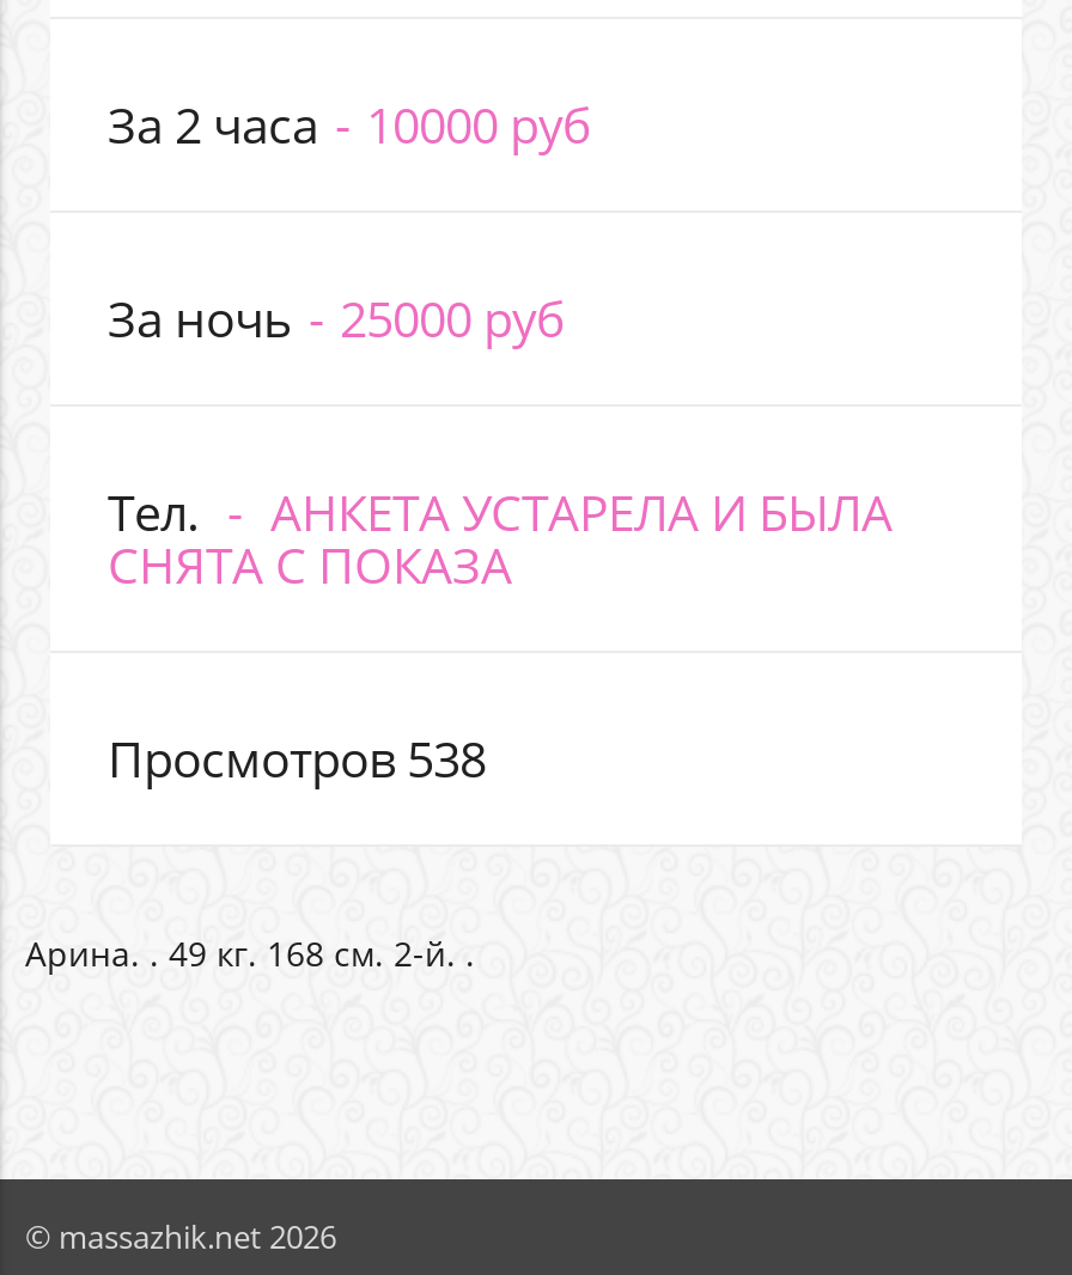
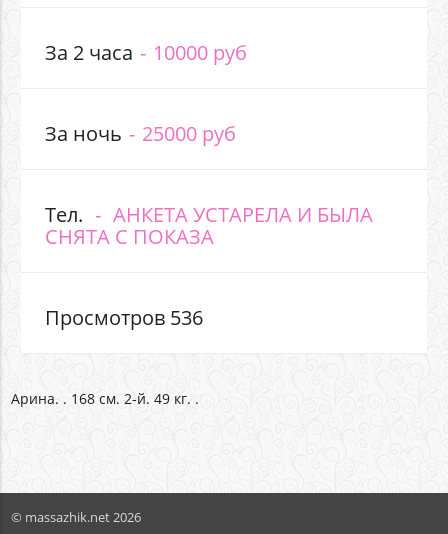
[108,725,486,792] Просмотров 538 -> [45,303,203,331] Просмотров 536
[25,930,475,975] Арина. . 49 кг. 168 см. 2-й. . -> [10,389,198,408] Арина. . 168 см. 2-й. 49 кг. .

